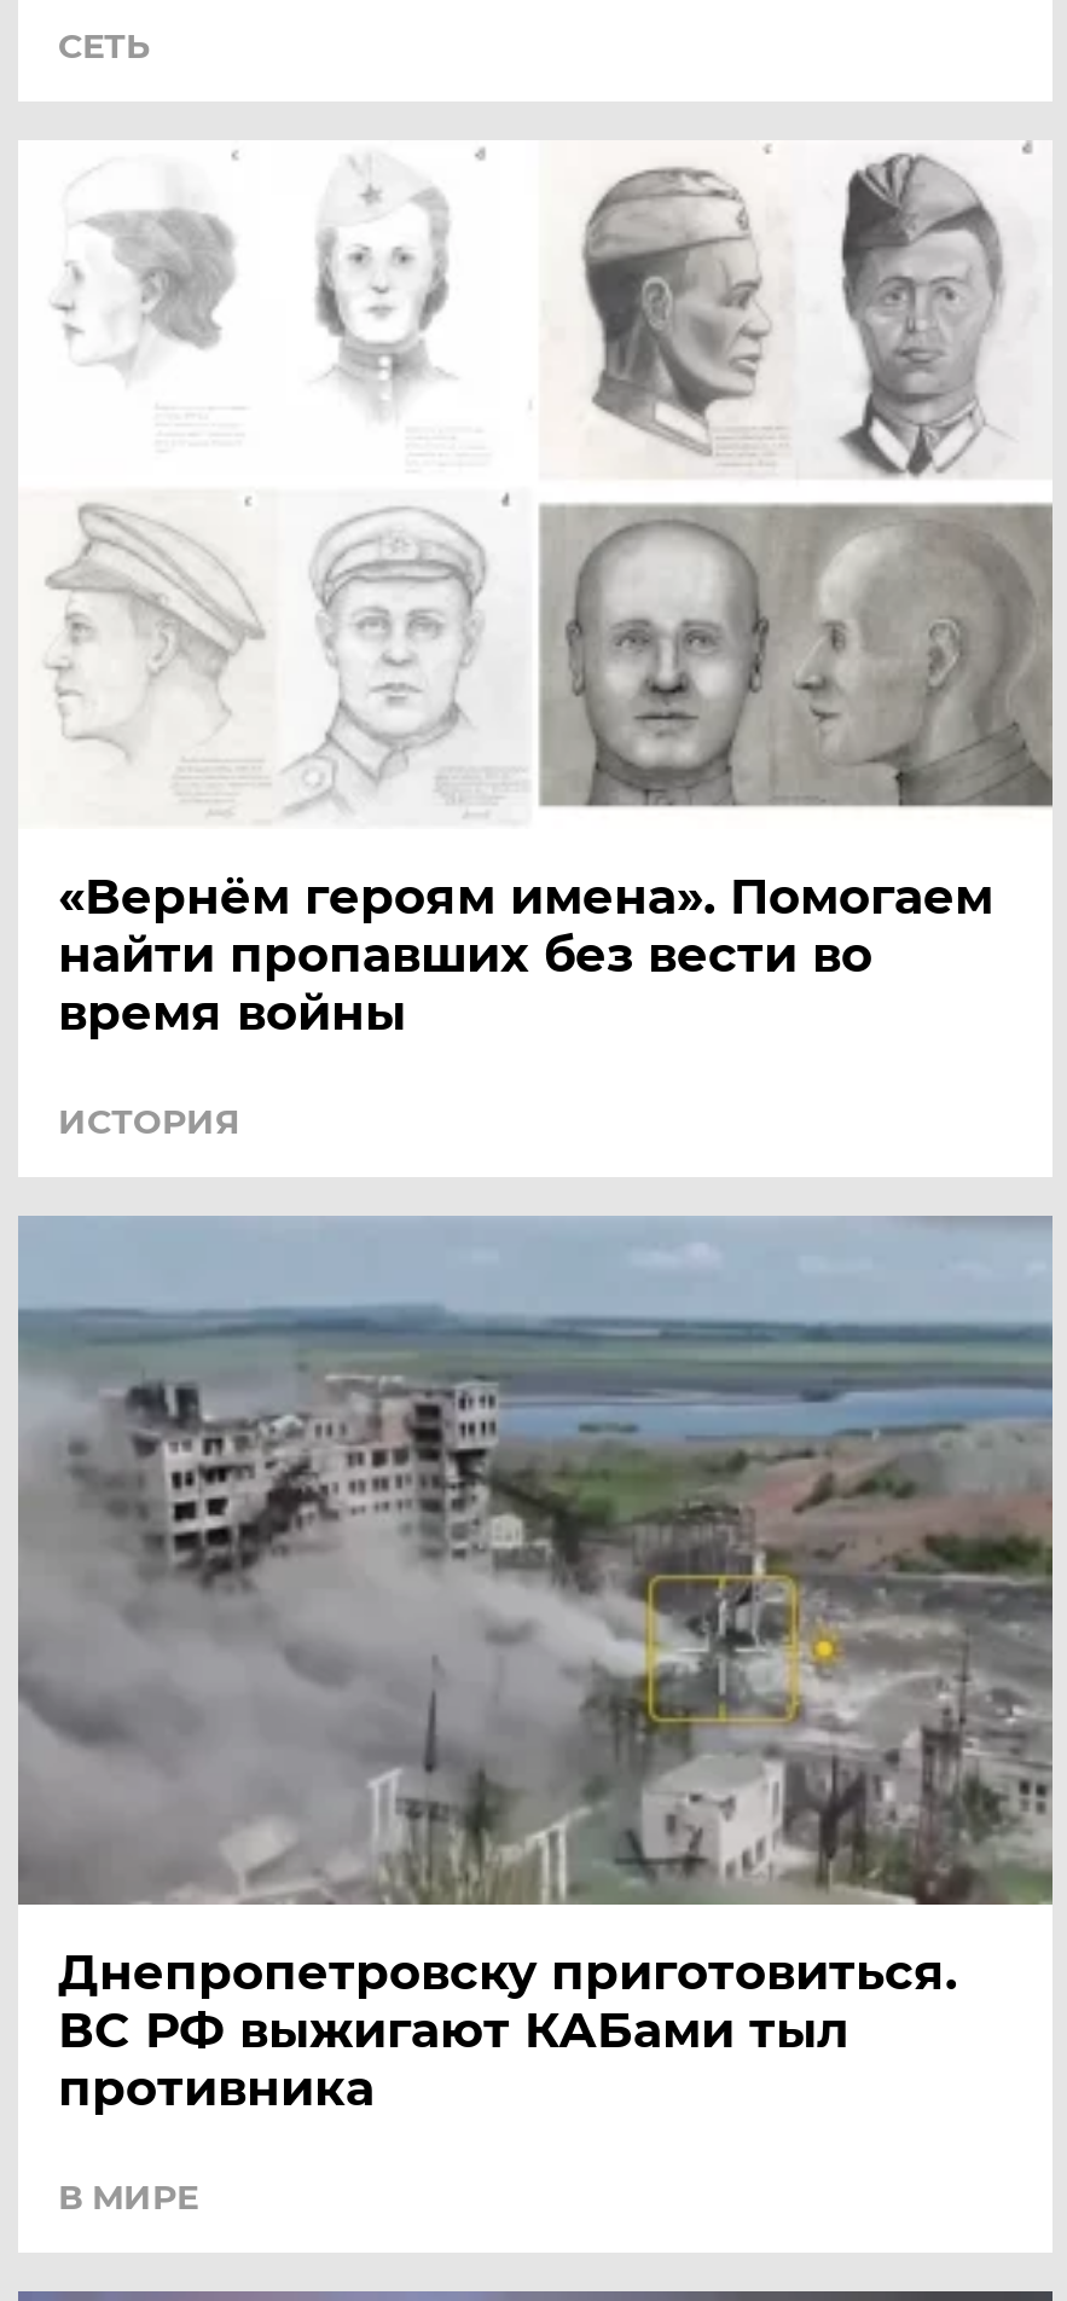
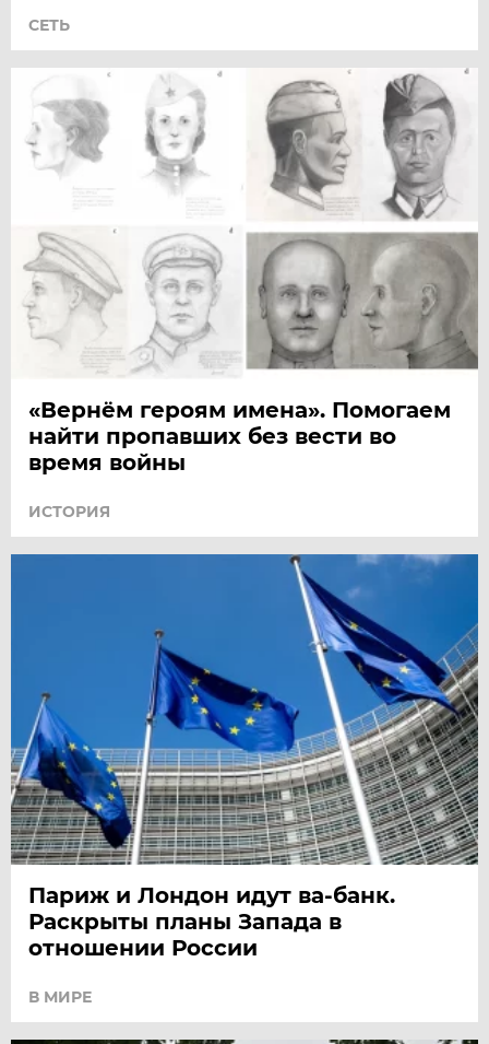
[16,1217,1055,2118] [image] | Днепропетровску приготовиться. | ВС РФ выжигают КАБами тыл | противника -> [10,554,479,961] [image] | Париж и Лондон идут ва-банк. | Раскрыты планы Запада в | отношении России

